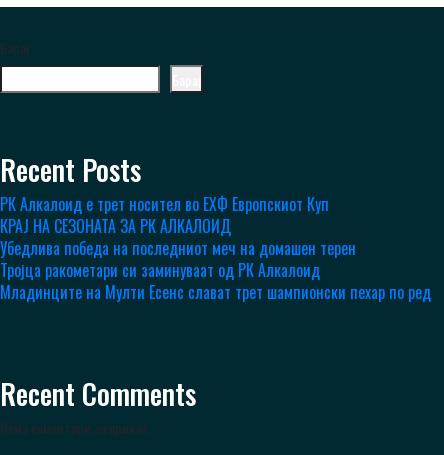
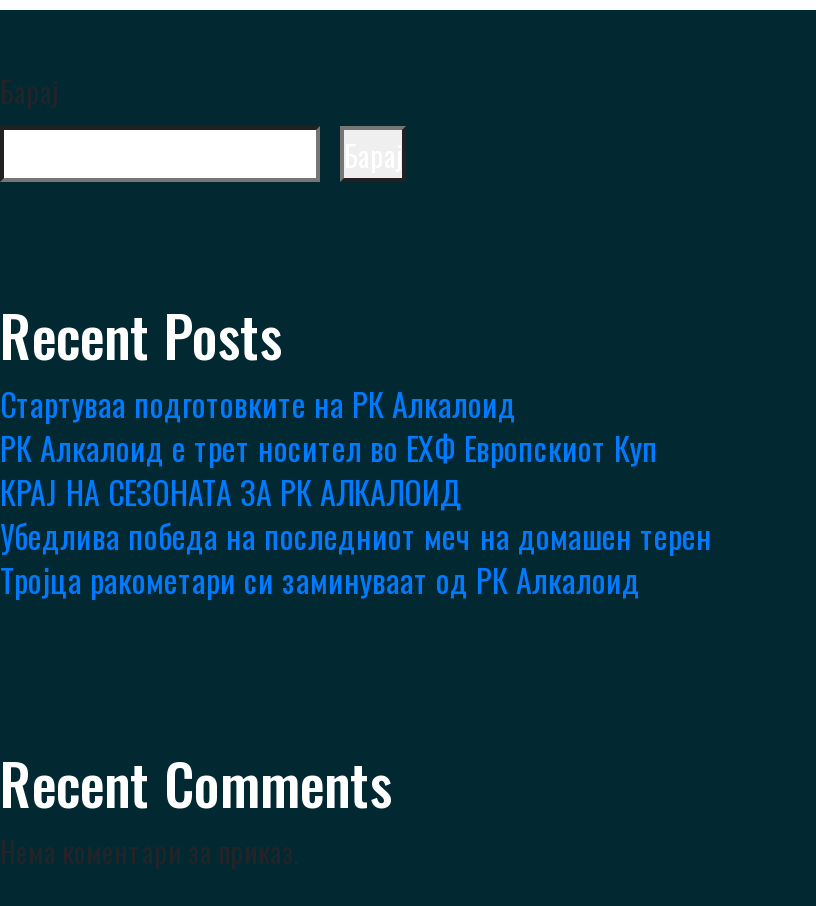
none -> [0,380,516,428] Стартуваа подготовките на РК Алкалоид
moved [0,192,356,282] -> [0,424,712,604]: РК Алкалоид е трет носител во ЕХФ Европскиот Куп | КРАЈ НА СЕЗОНАТА ЗА РК АЛКАЛОИД | Убедлива победа на последниот меч на домашен терен | Тројца ракометари си заминуваат од РК Алкалоид
[0,280,431,304] Младинците на Мулти Есенс слават трет шампионски пехар по ред -> none

